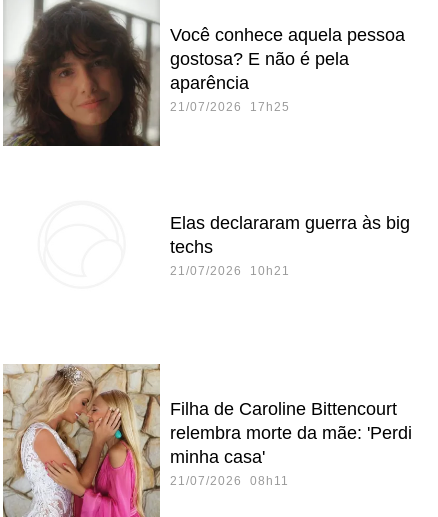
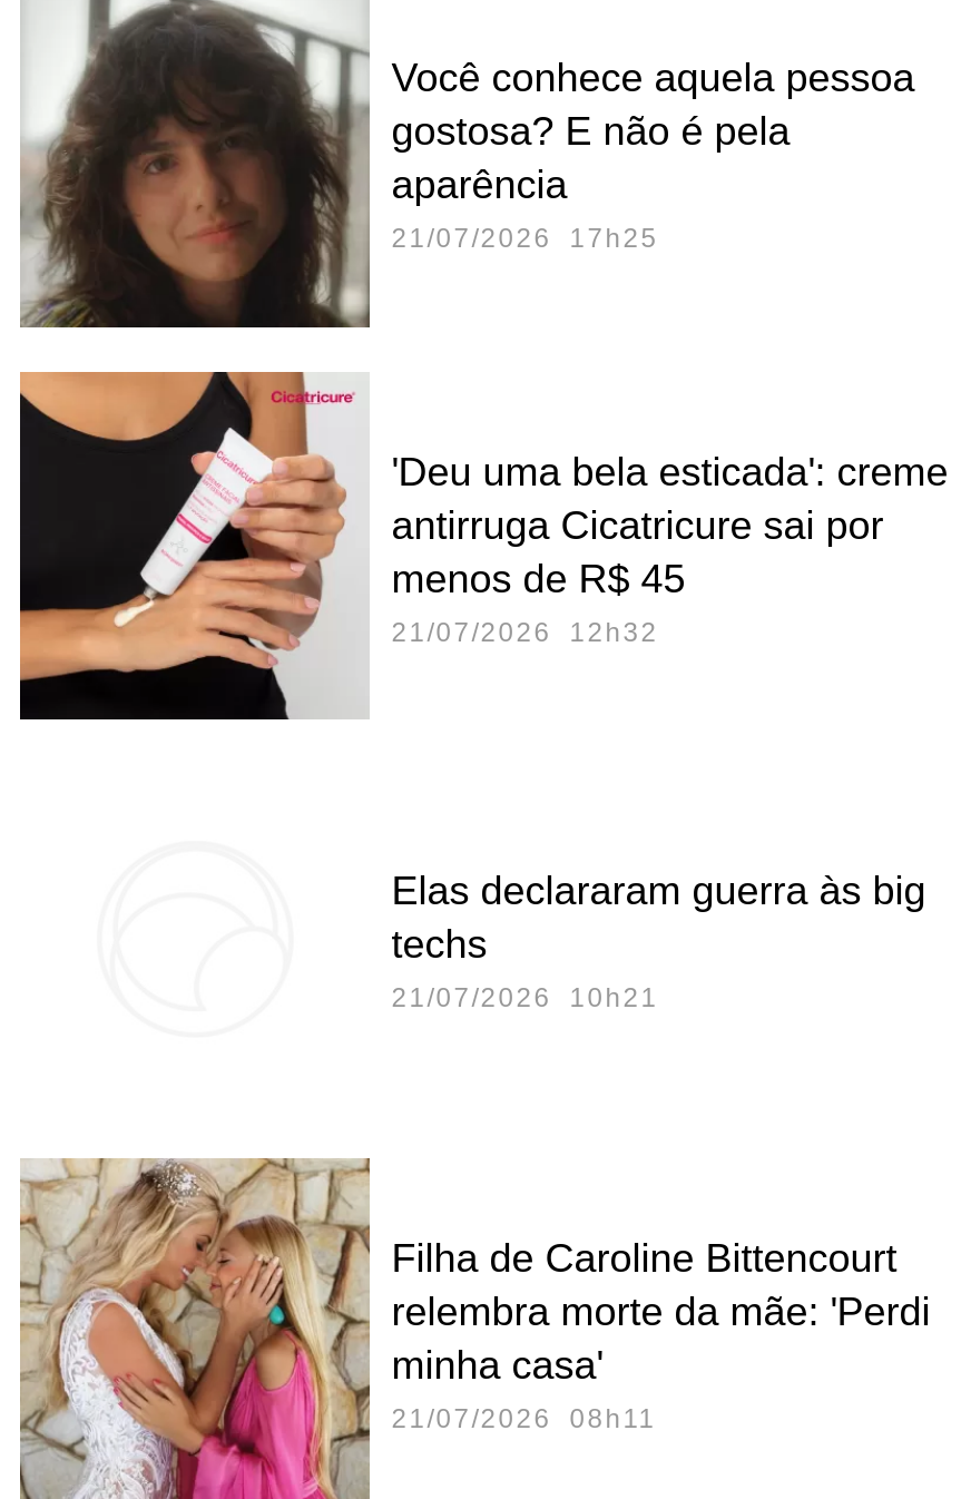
none -> [18,370,948,722] [image] | 'Deu uma bela esticada': creme | antirruga Cicatricure sai por | menos de R$ 45 | 21/07/2026 12h32
moved [170,213,410,278] -> [392,869,926,1013]: Elas declararam guerra às big | techs | 21/07/2026 10h21

